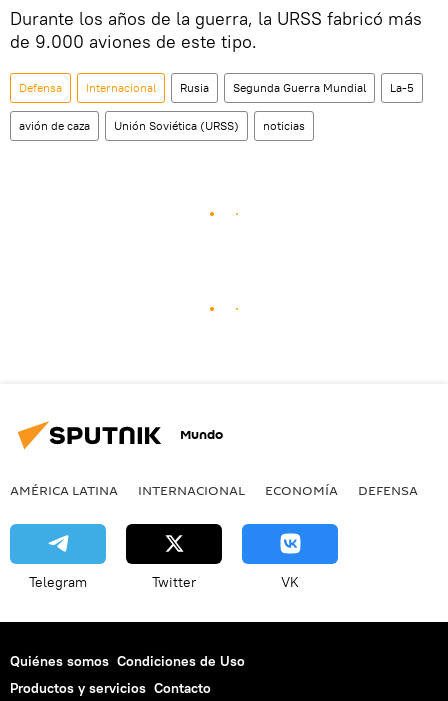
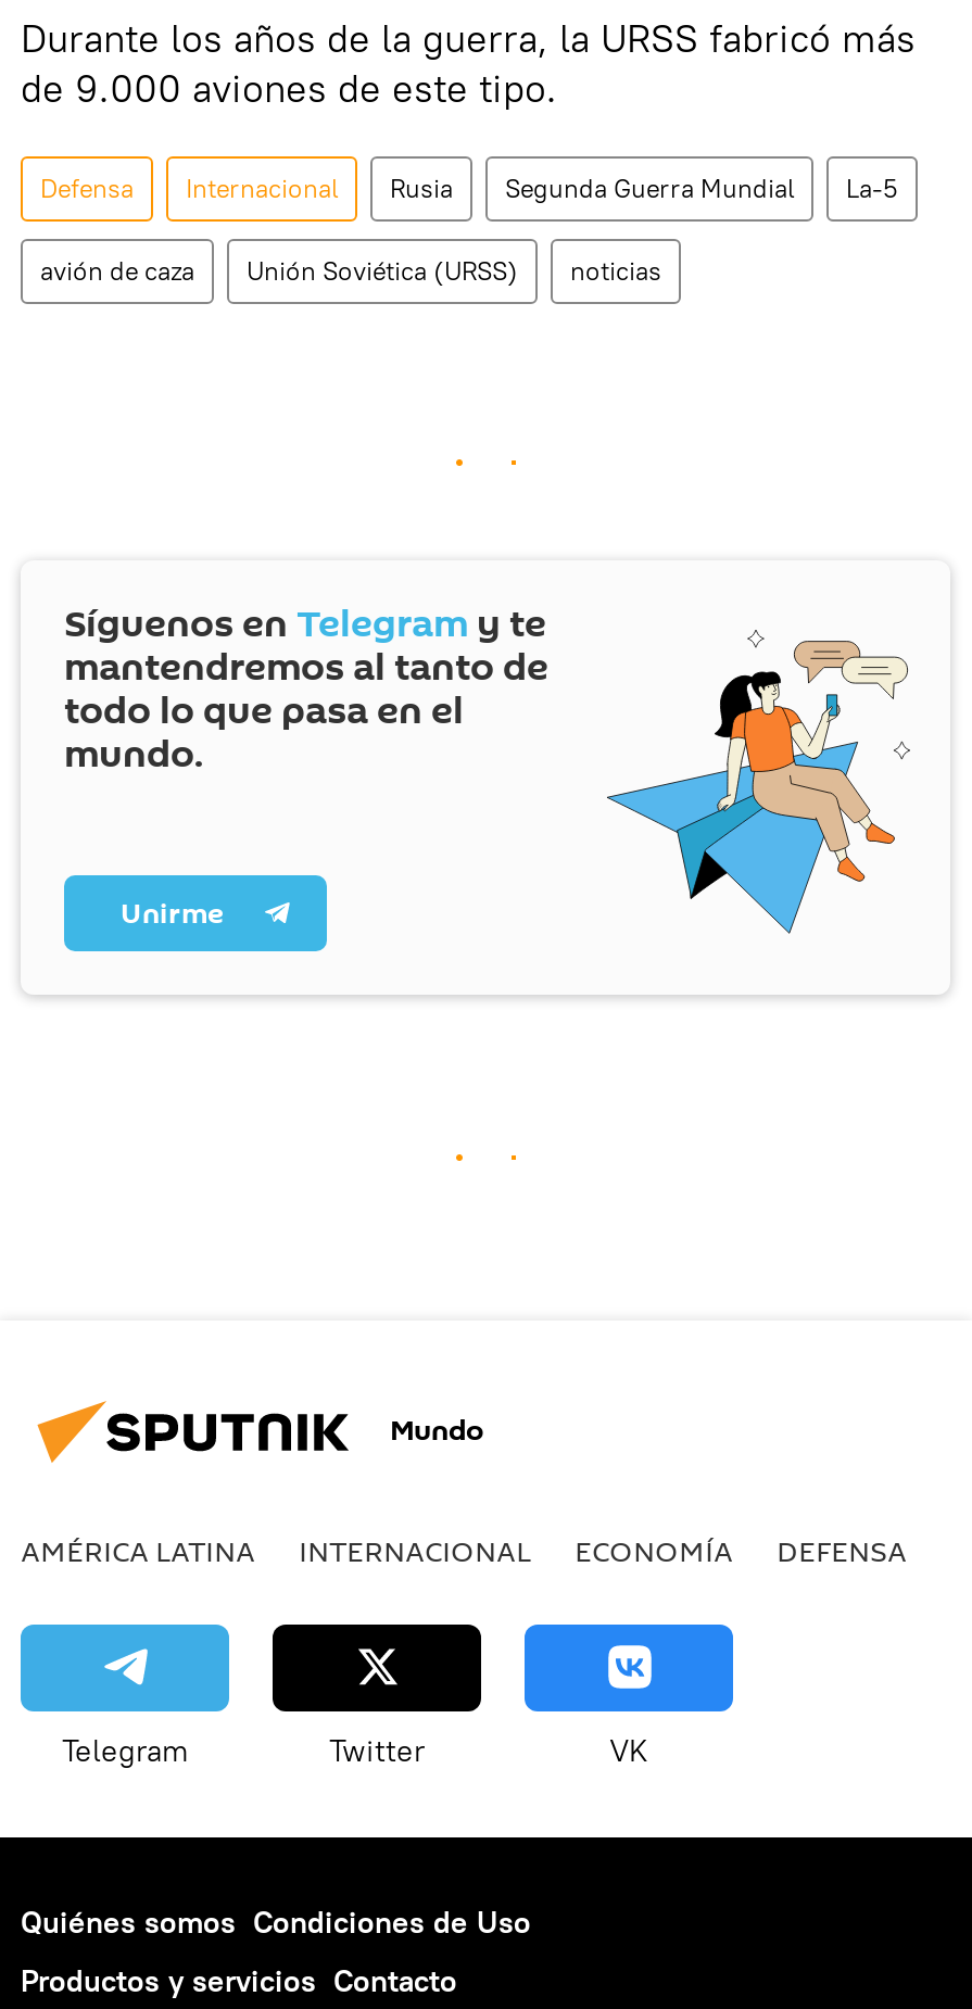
none -> [64,597,911,934] [image] | Síguenos en Telegram y te | mantendremos al tanto de | todo lo que pasa en el | mundo. | Unirme

